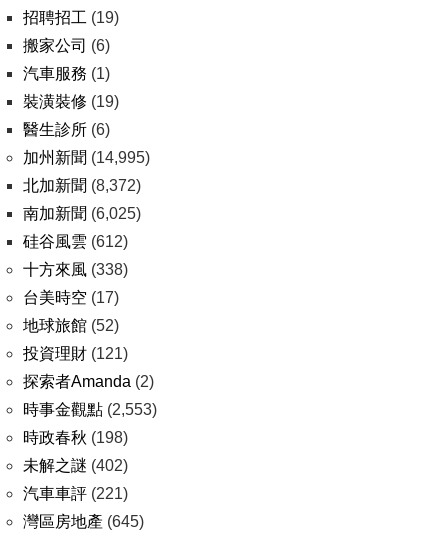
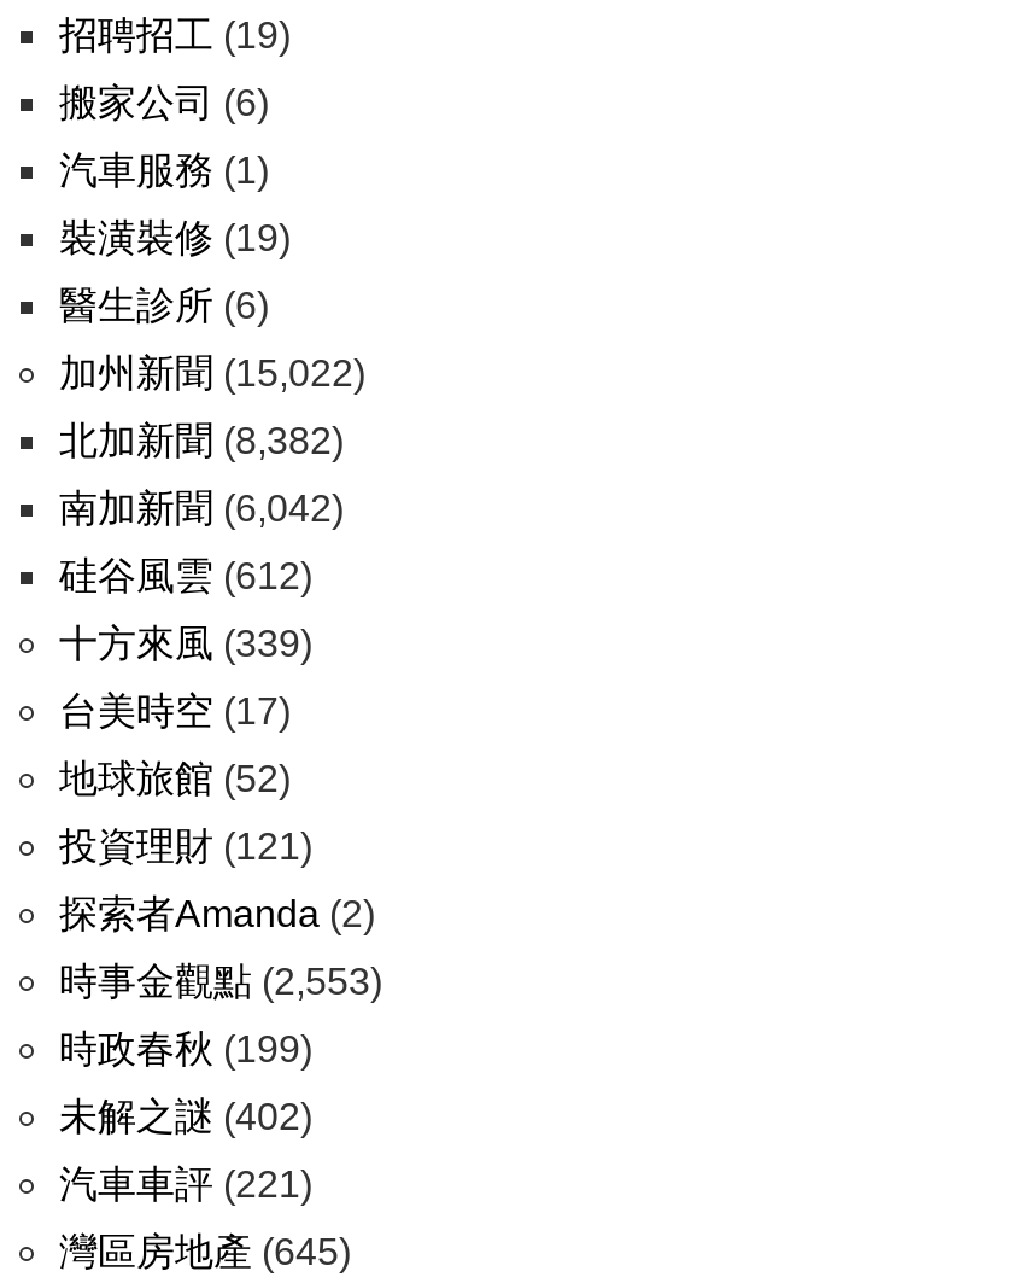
[23,149,150,166] 加州新聞(14,995) -> [59,352,365,393] 加州新聞(15,022)
[23,177,141,194] 北加新聞(8,372) -> [59,420,344,461] 北加新聞(8,382)
[23,205,141,222] 南加新聞(6,025) -> [59,488,344,529] 南加新聞(6,042)
[23,261,128,278] 十方來風(338) -> [59,623,312,664] 十方來風(339)
[23,429,128,446] 時政春秋(198) -> [59,1028,312,1069] 時政春秋(199)

